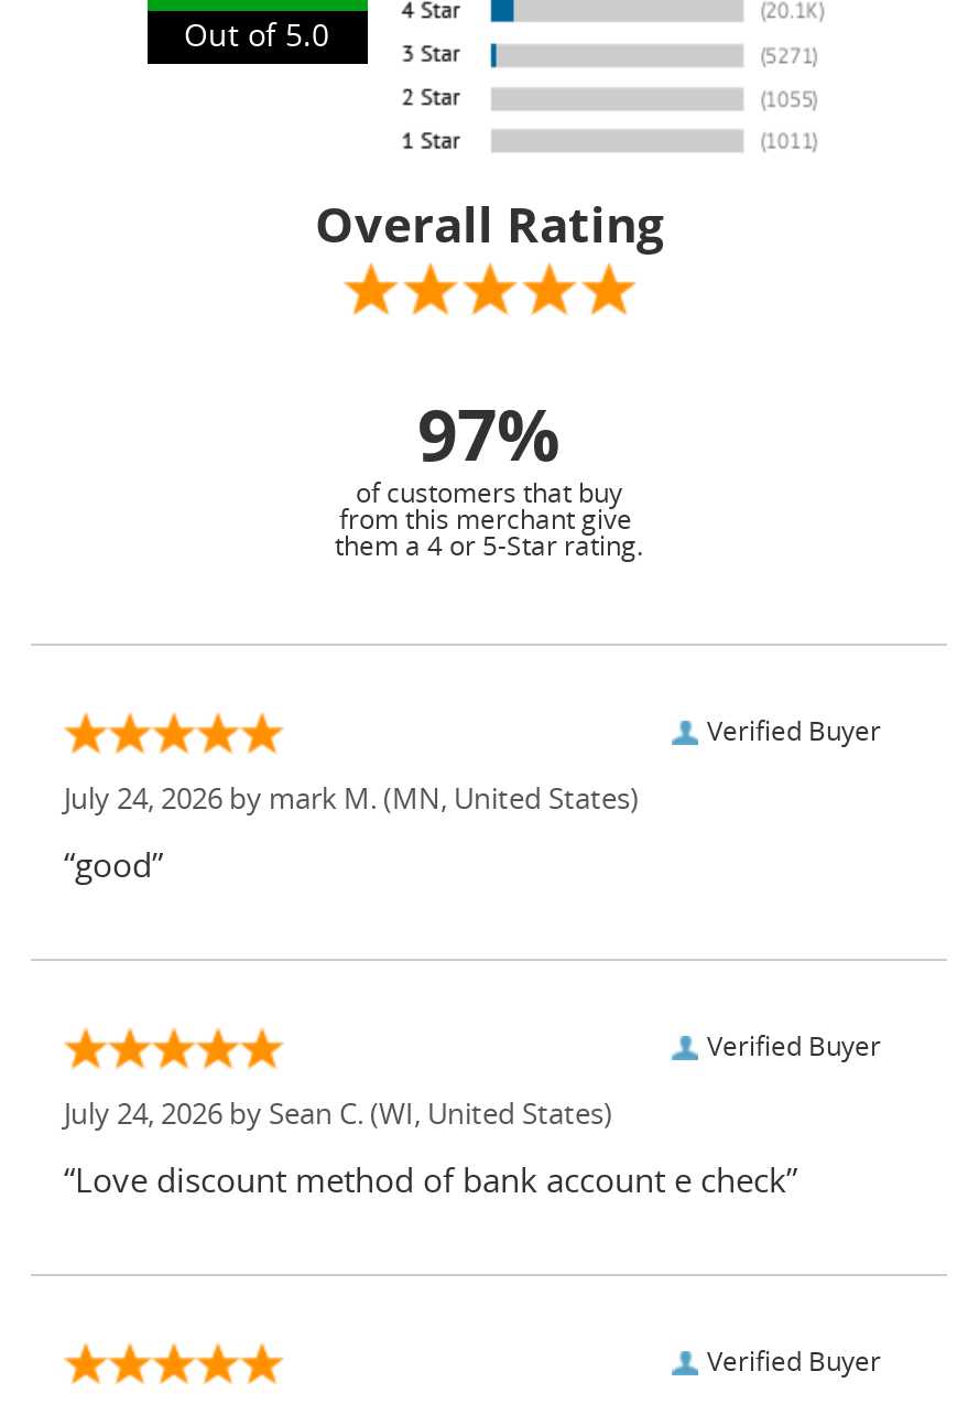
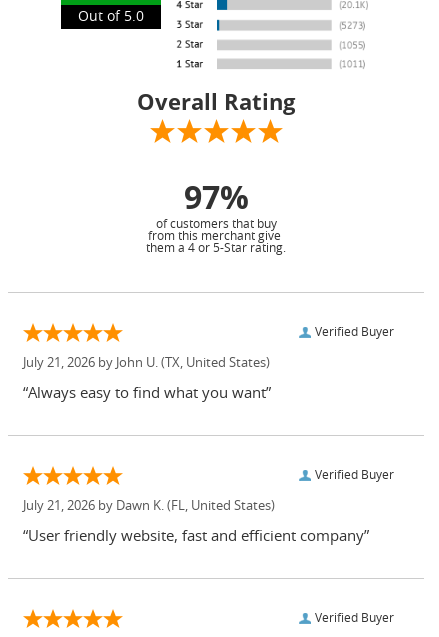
[64,786,639,815] July 24, 2026 by mark M. (MN, United States) -> [23,357,270,370] July 21, 2026 by John U. (TX, United States)
[64,850,163,883] “good” -> [23,386,271,401] “Always easy to find what you want”
[64,1102,612,1130] July 24, 2026 by Sean C. (WI, United States) -> [23,500,275,513] July 21, 2026 by Dawn K. (FL, United States)
[64,1166,797,1199] “Love discount method of bank account e check” -> [23,529,369,544] “User friendly website, fast and efficient company”

